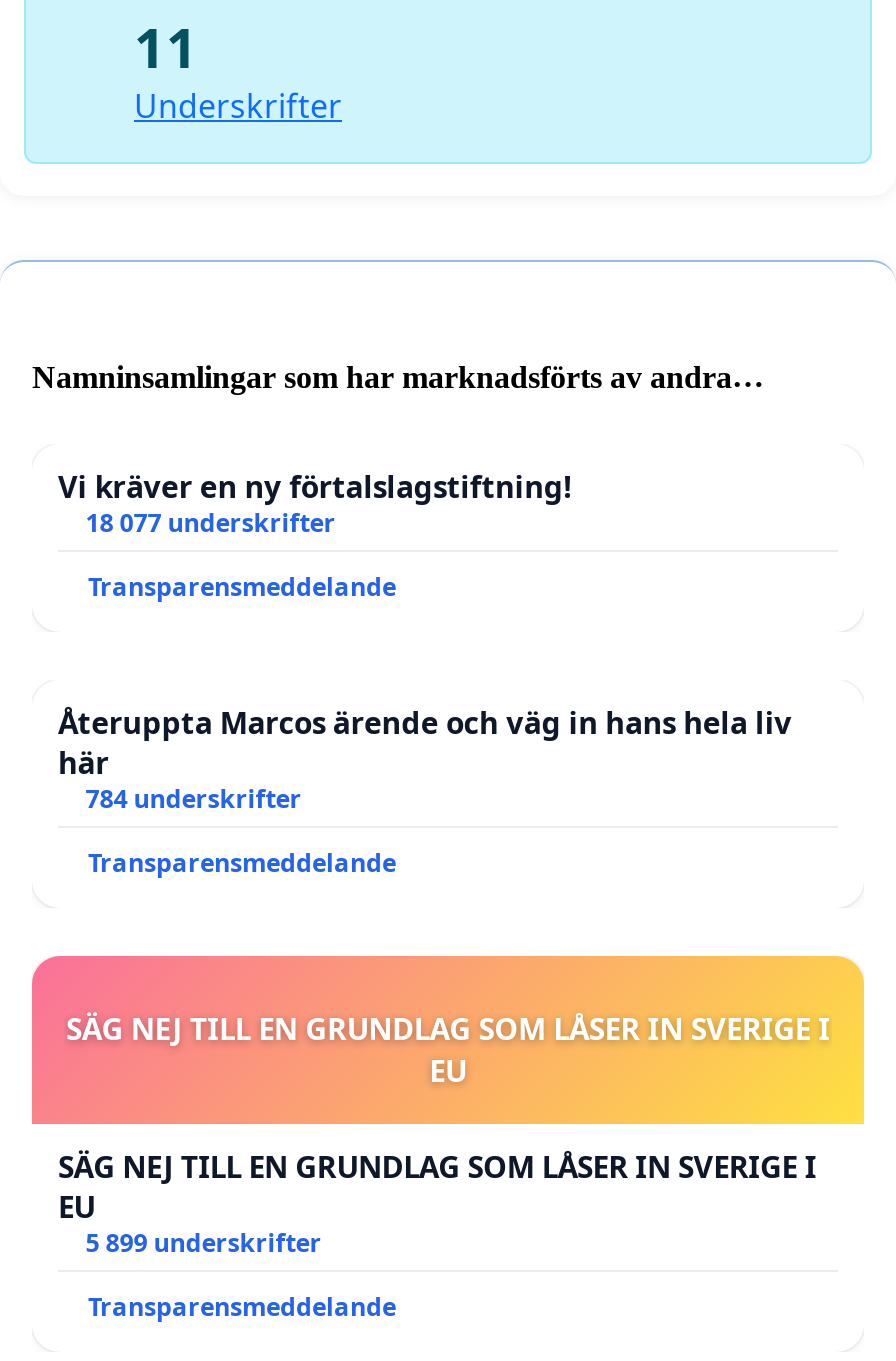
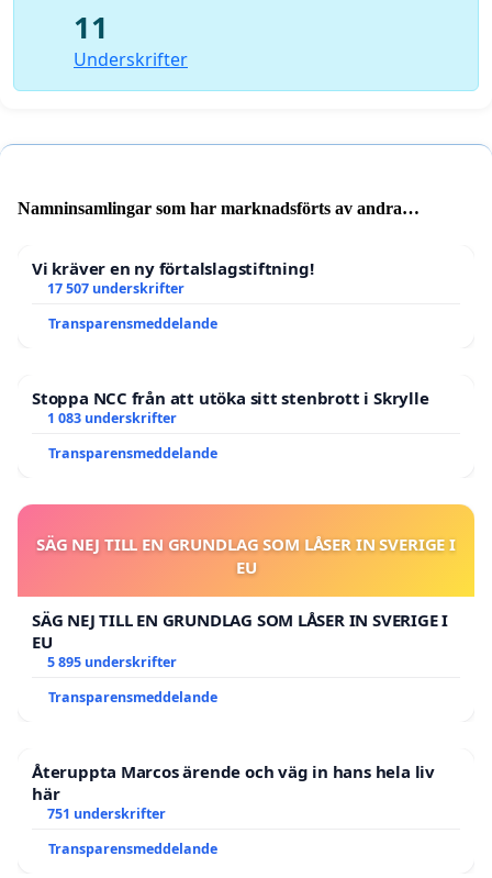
[86,505,336,539] 18 077 underskrifter -> [47,279,184,297] 17 507 underskrifter
moved [58,701,792,781] -> [32,760,435,804]: Återuppta Marcos ärende och väg in hans hela liv | här
[86,781,302,815] 784 underskrifter -> [32,386,429,427] Stoppa NCC från att utöka sitt stenbrott i Skrylle | 1 083 underskrifter
moved [58,845,830,1225] -> [32,444,456,652]: Transparensmeddelande | SÄG NEJ TILL EN GRUNDLAG SOM LÅSER IN SVERIGE I | EU | SÄG NEJ TILL EN GRUNDLAG SOM LÅSER IN SVERIGE I | EU
[86,1225,322,1259] 5 899 underskrifter -> [47,652,217,823] 5 895 underskrifter | Transparensmeddelande | 751 underskrifter

